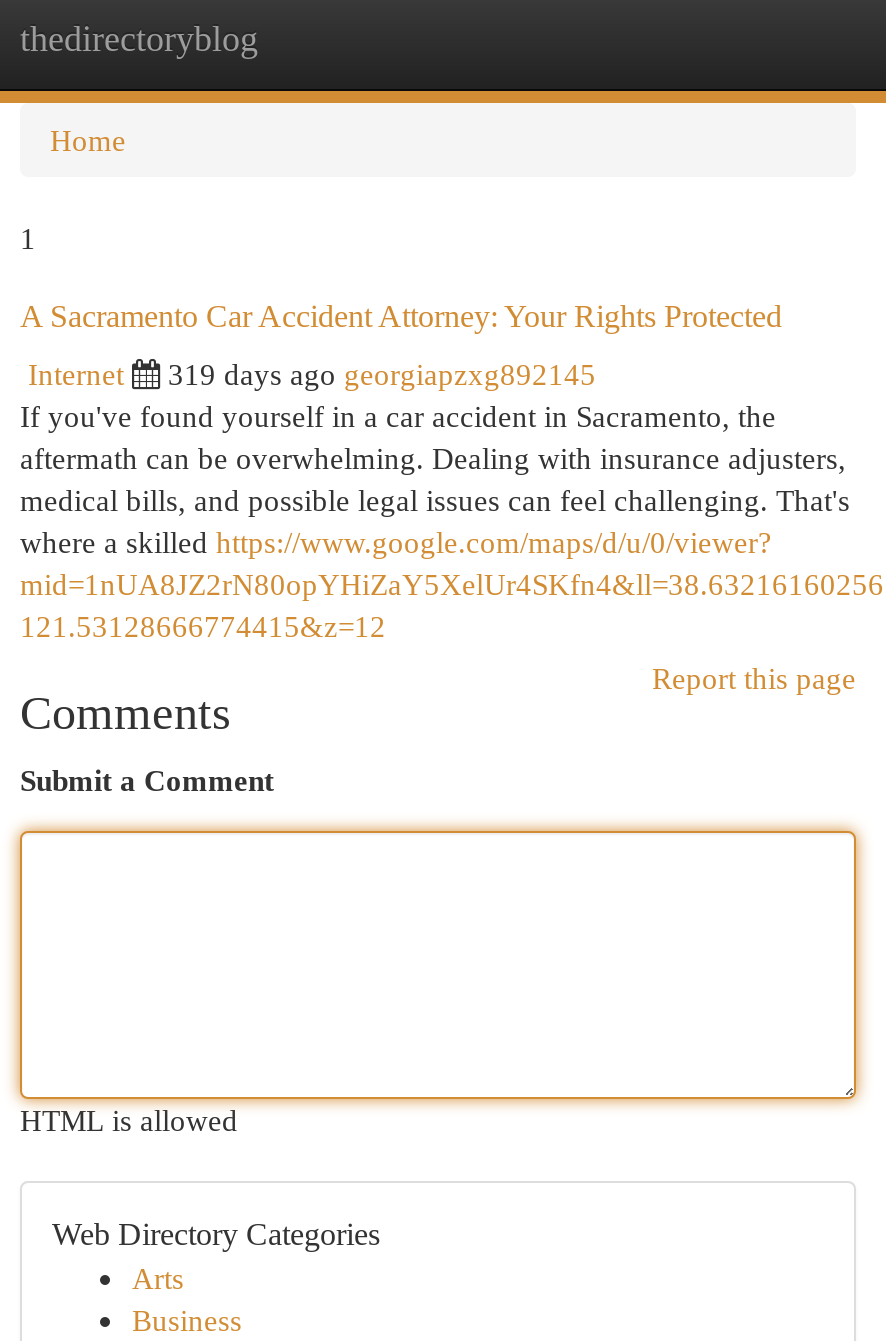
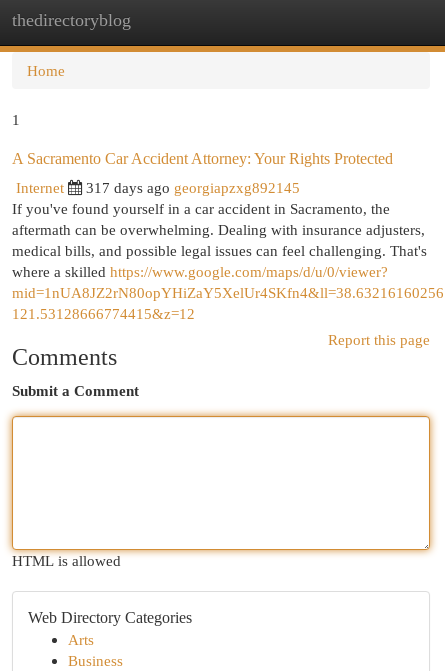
[168,357,596,391] 319 days ago georgiapzxg892145 -> [86,179,300,196] 317 days ago georgiapzxg892145

